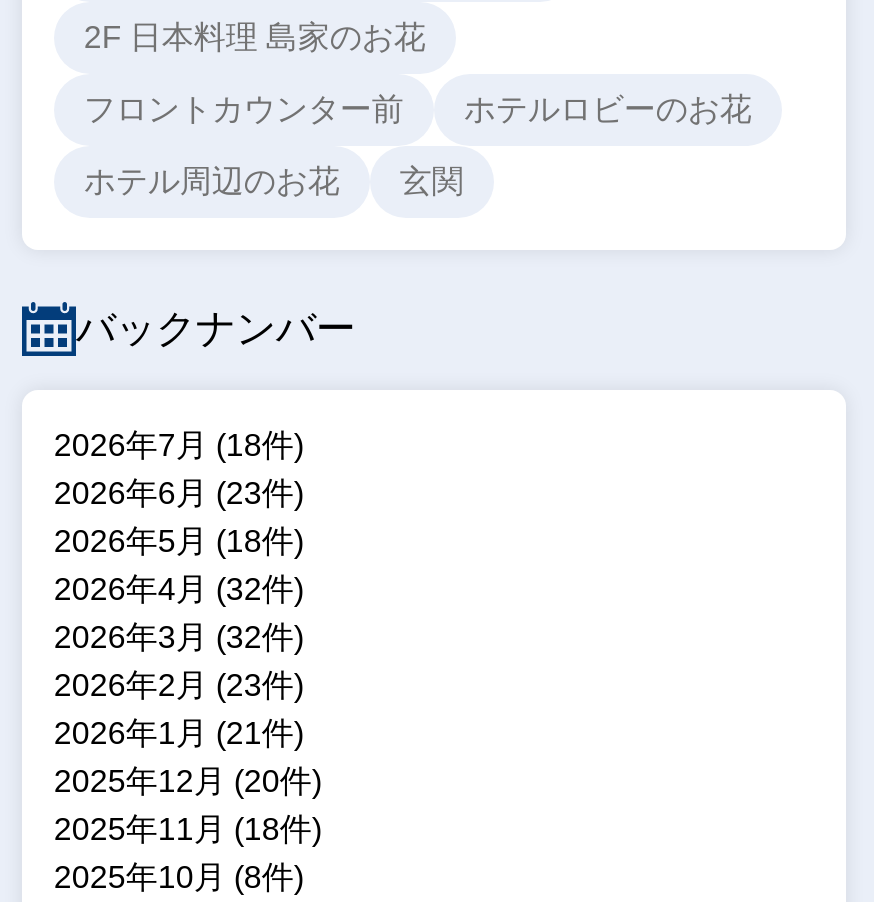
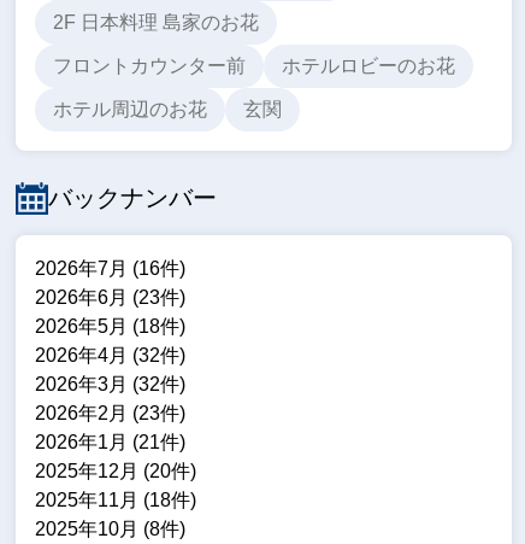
[54,428,304,462] 2026年7月 (18件) -> [35,258,185,279] 2026年7月 (16件)

